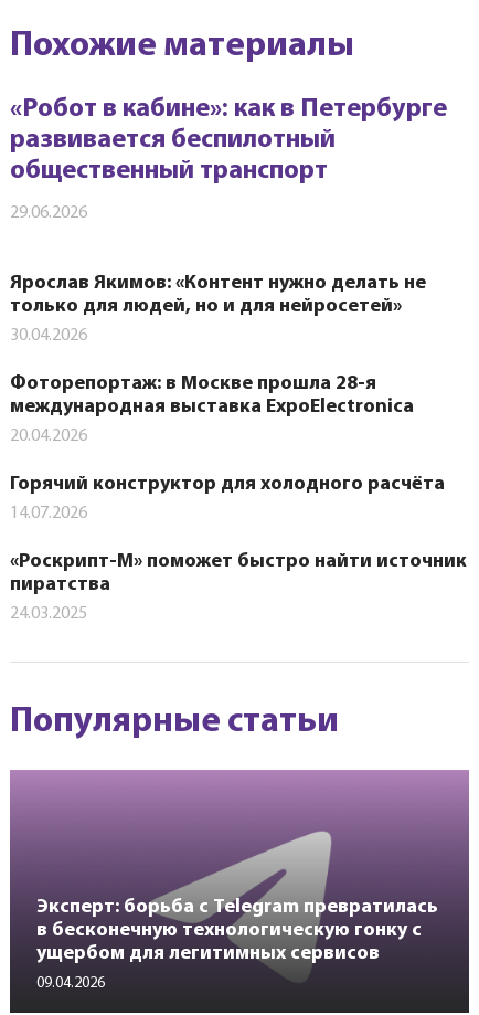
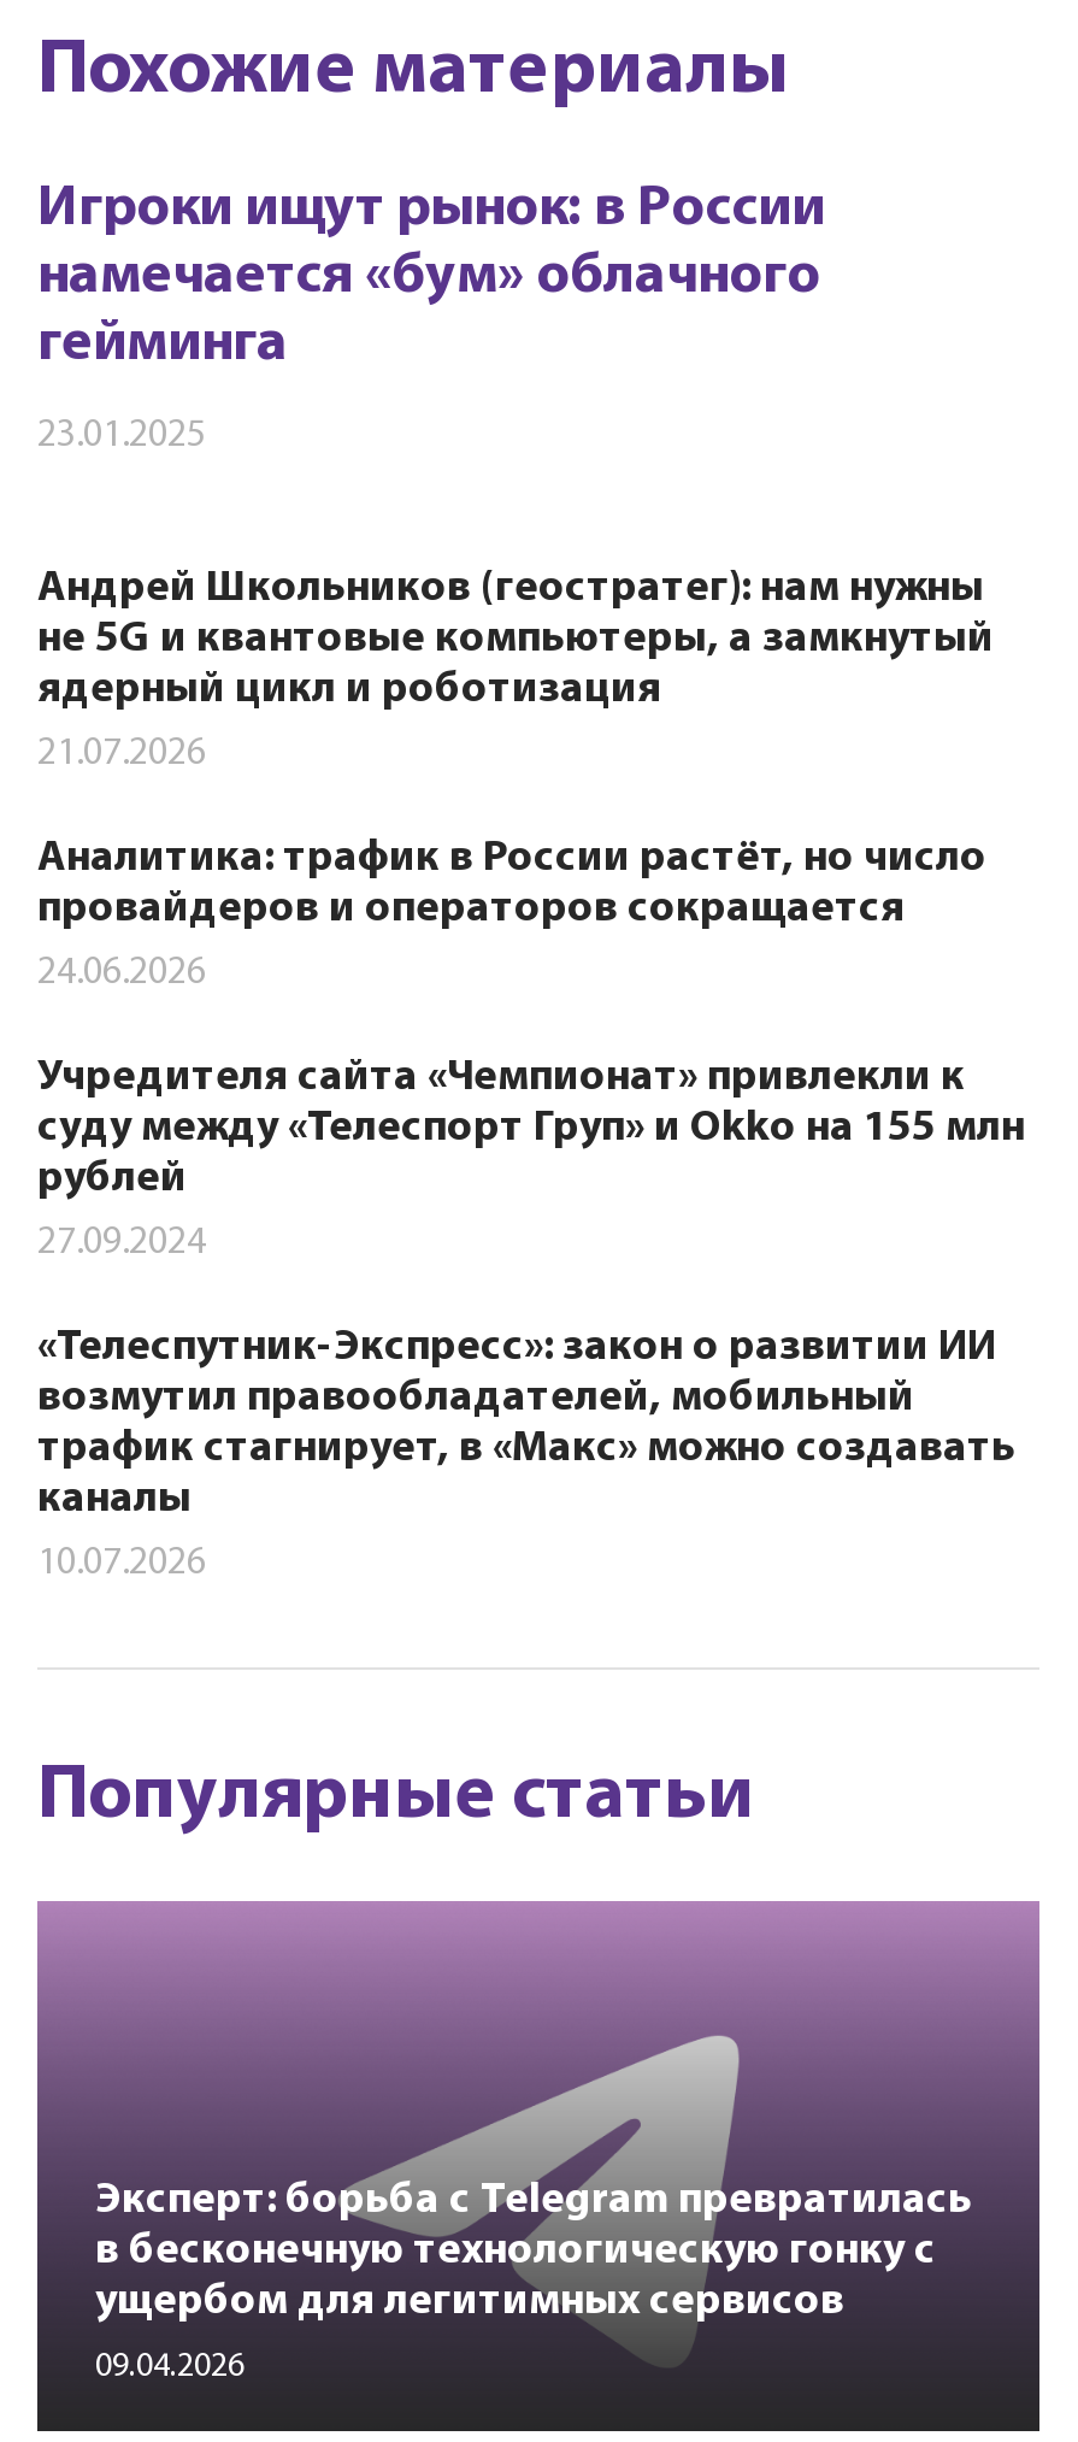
[10,96,447,185] «Робот в кабине»: как в Петербурге | развивается беспилотный | общественный транспорт -> [37,180,825,373] Игроки ищут рынок: в России | намечается «бум» облачного | гейминга
[10,205,87,222] 29.06.2026 -> [37,416,206,455] 23.01.2025
[10,273,426,317] Ярослав Якимов: «Контент нужно делать не | только для людей, но и для нейросетей» -> [37,566,994,713] Андрей Школьников (геостратег): нам нужны | не 5G и квантовые компьютеры, а замкнутый | ядерный цикл и роботизация
[10,327,87,345] 30.04.2026 -> [37,734,206,773] 21.07.2026
[10,374,414,418] Фоторепортаж: в Москве прошла 28-я | международная выставка ExpoElectronica -> [37,836,986,932] Аналитика: трафик в России растёт, но число | провайдеров и операторов сокращается
[10,428,87,445] 20.04.2026 -> [37,954,206,992] 24.06.2026
[10,474,445,495] Горячий конструктор для холодного расчёта -> [37,1055,1025,1202] Учредителя сайта «Чемпионат» привлекли к | суду между «Телеспорт Груп» и Okko на 155 млн | рублей
[10,505,87,523] 14.07.2026 -> [37,1224,206,1262] 27.09.2024
[10,551,467,596] «Роскрипт-М» поможет быстро найти источник | пиратства -> [37,1325,1015,1522] «Телеспутник-Экспресс»: закон о развитии ИИ | возмутил правообладателей, мобильный | трафик стагнирует, в «Макс» можно создавать | каналы
[10,606,87,623] 24.03.2025 -> [37,1544,206,1583] 10.07.2026

